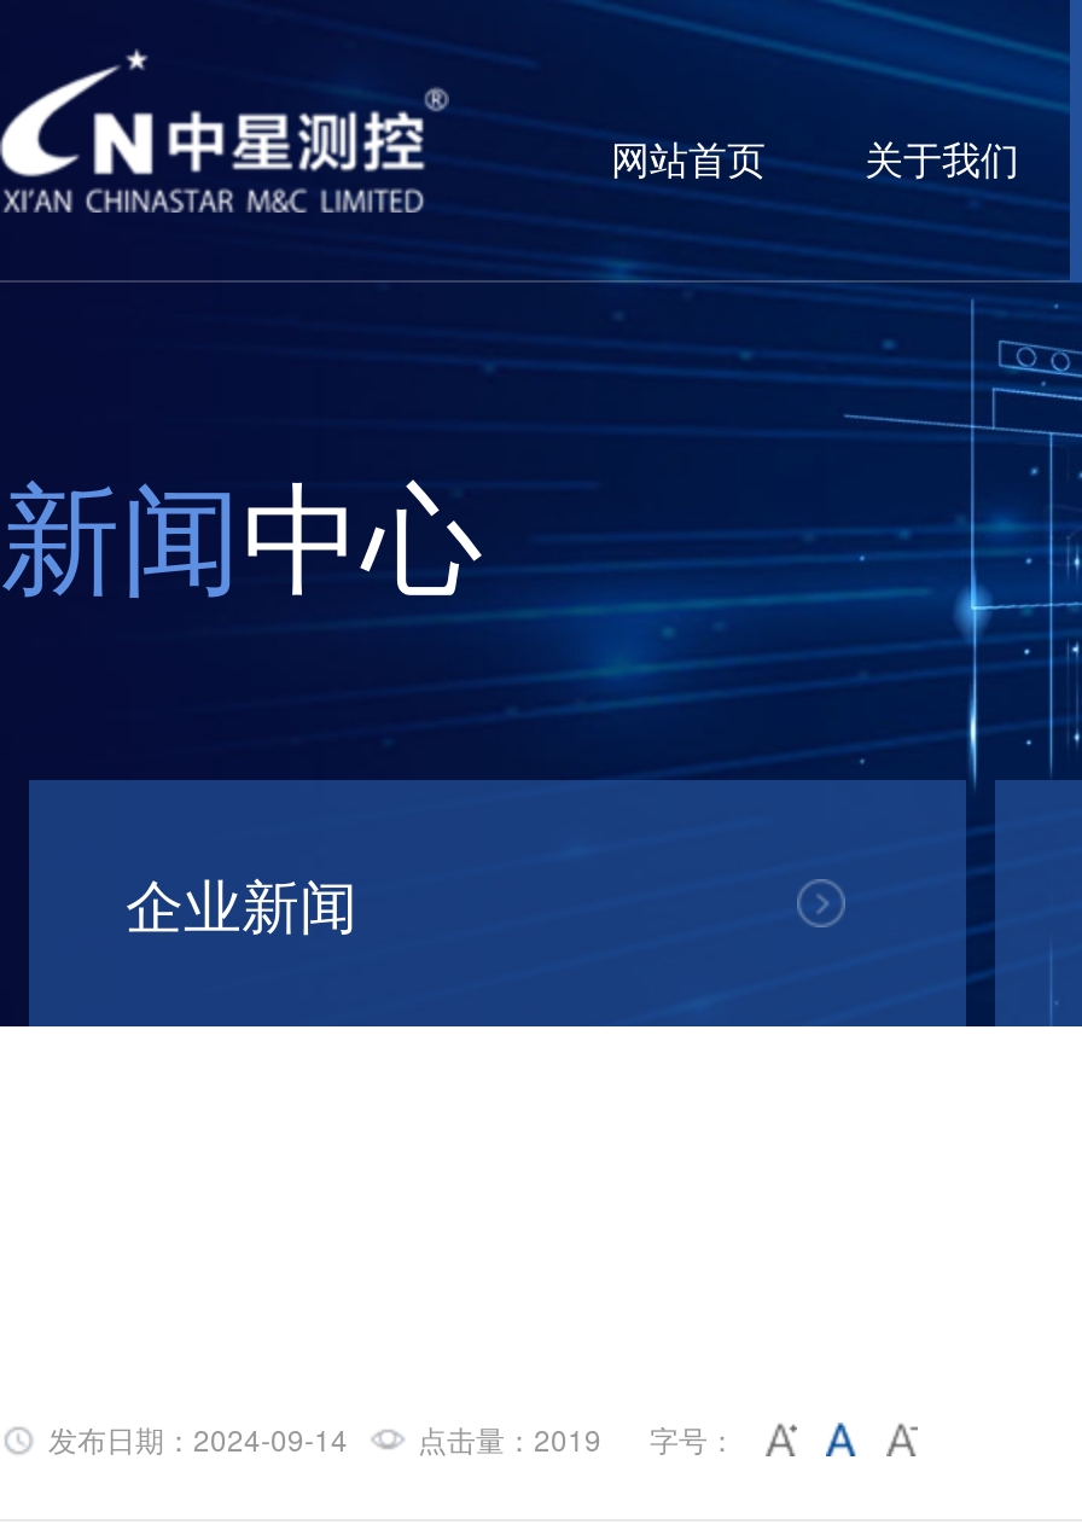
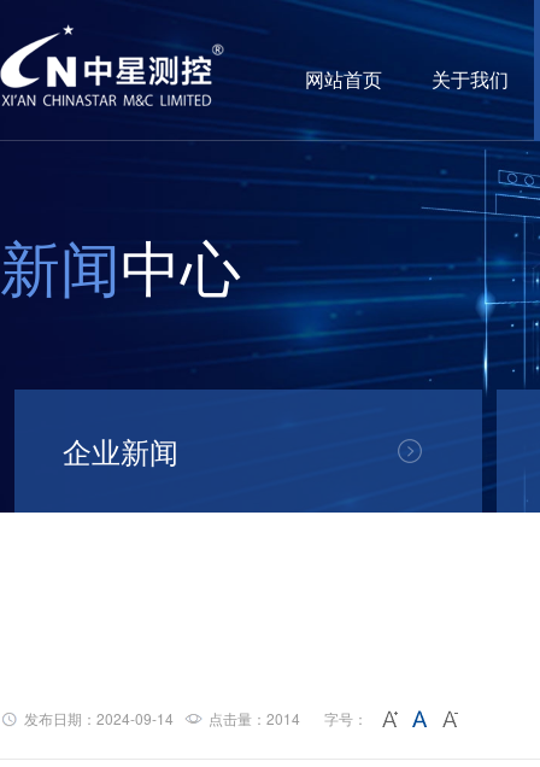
[48,1418,737,1459] 发布日期：2024-09-14 点击量：2019 字号： -> [24,708,368,728] 发布日期：2024-09-14 点击量：2014 字号：

